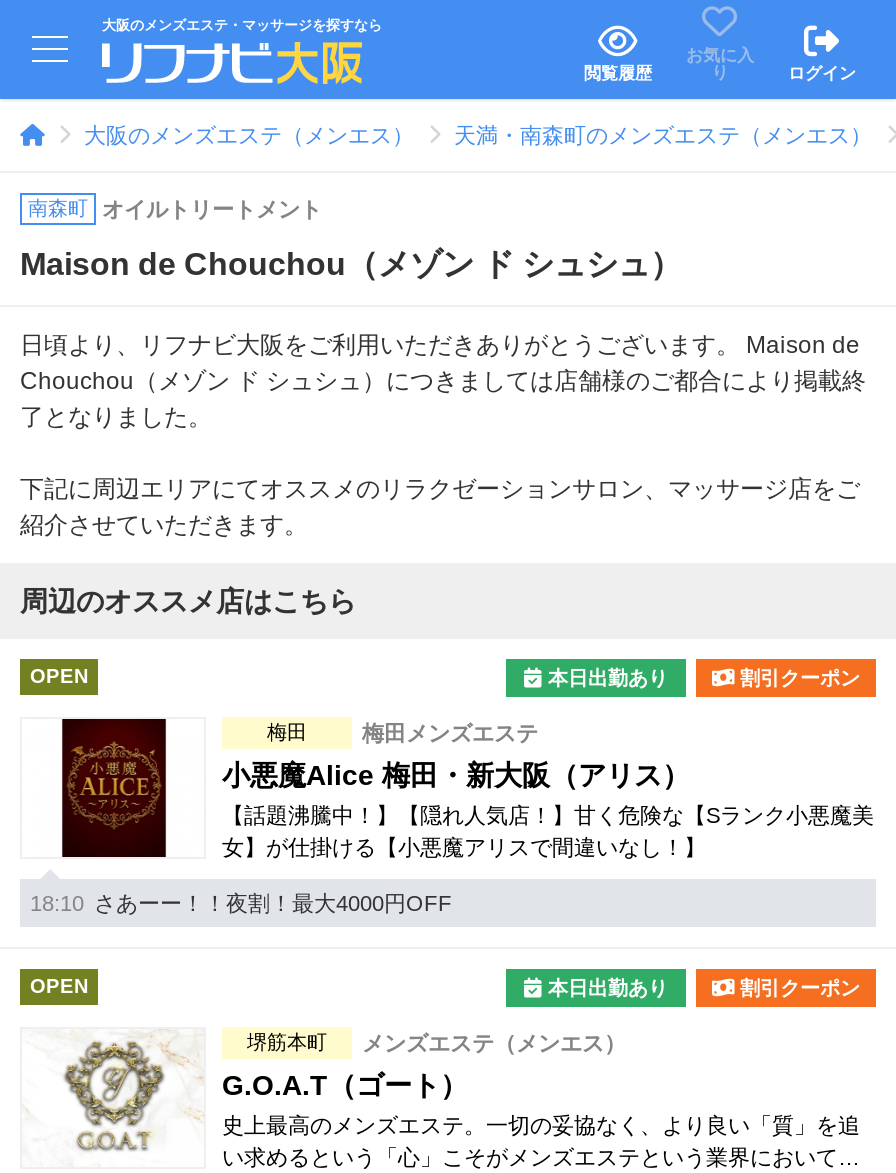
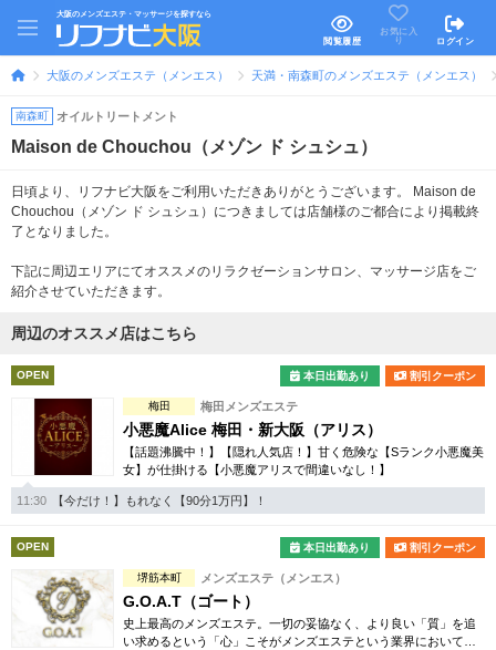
[30,891,452,915] 18:10 さあーー！！夜割！最大4000円OFF -> [17,494,267,507] 11:30 【今だけ！】もれなく【90分1万円】！

